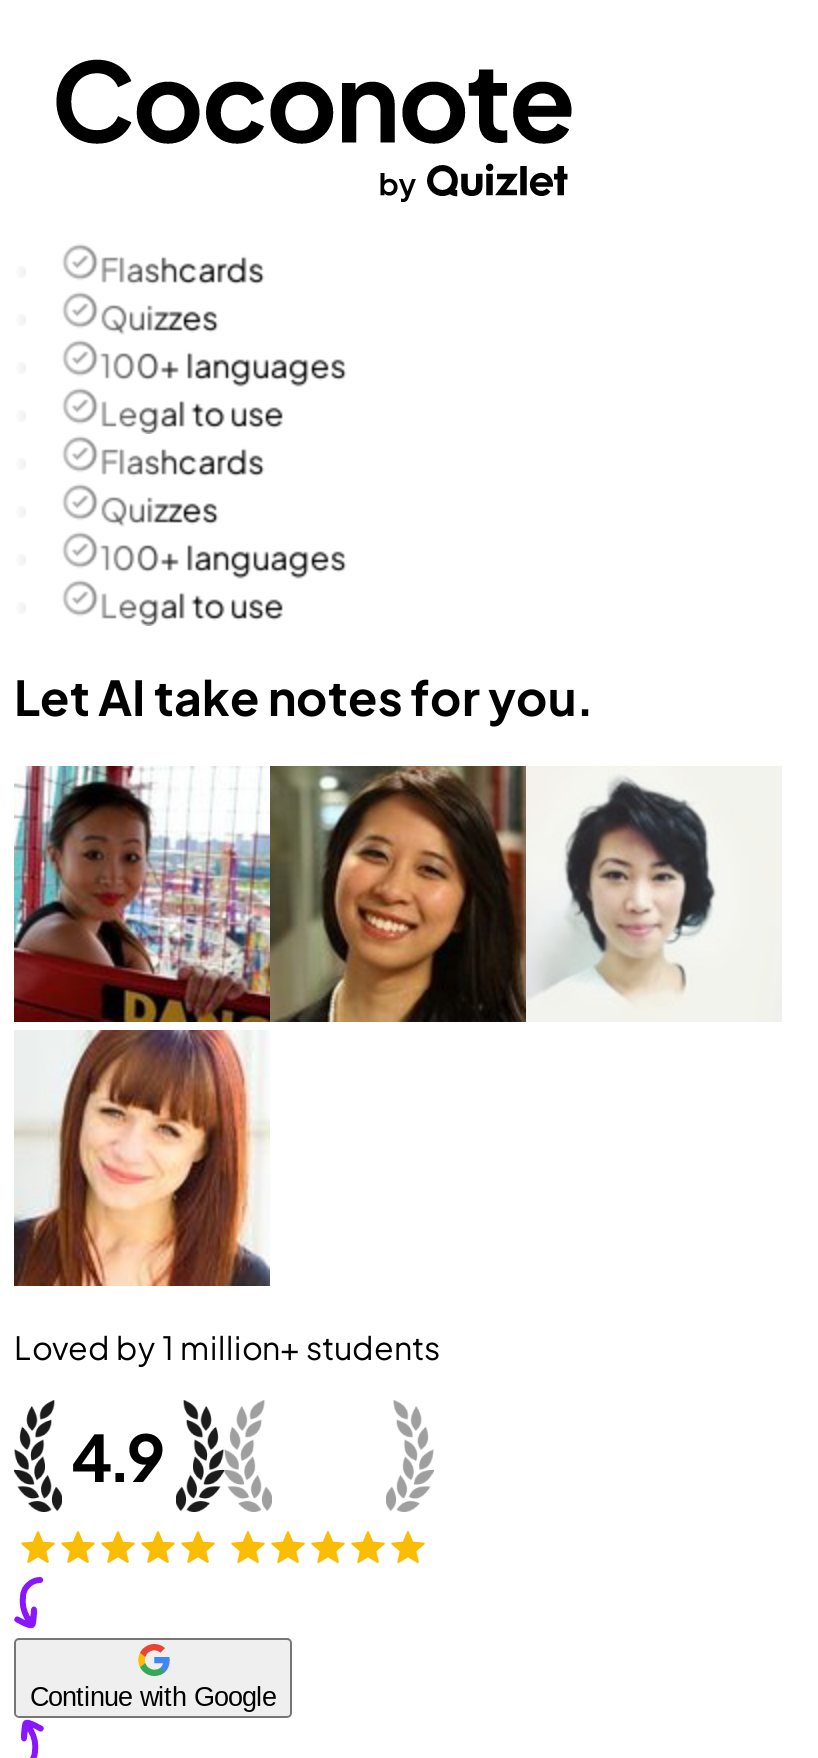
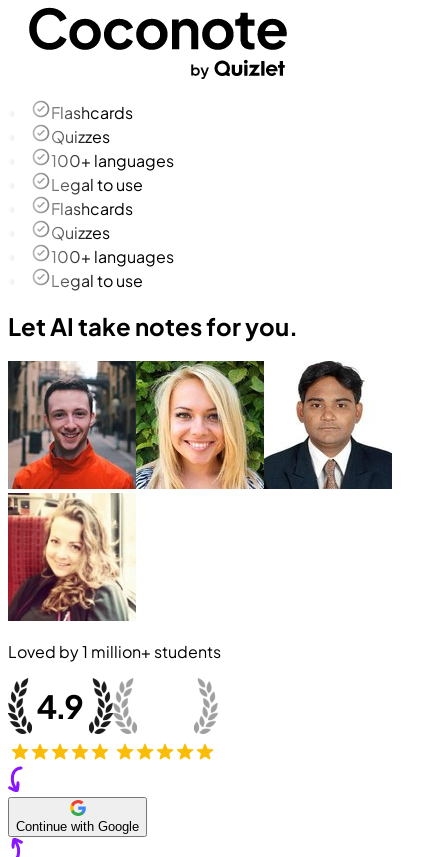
[12,764,782,1288] [image] -> [7,360,393,622] [image]

